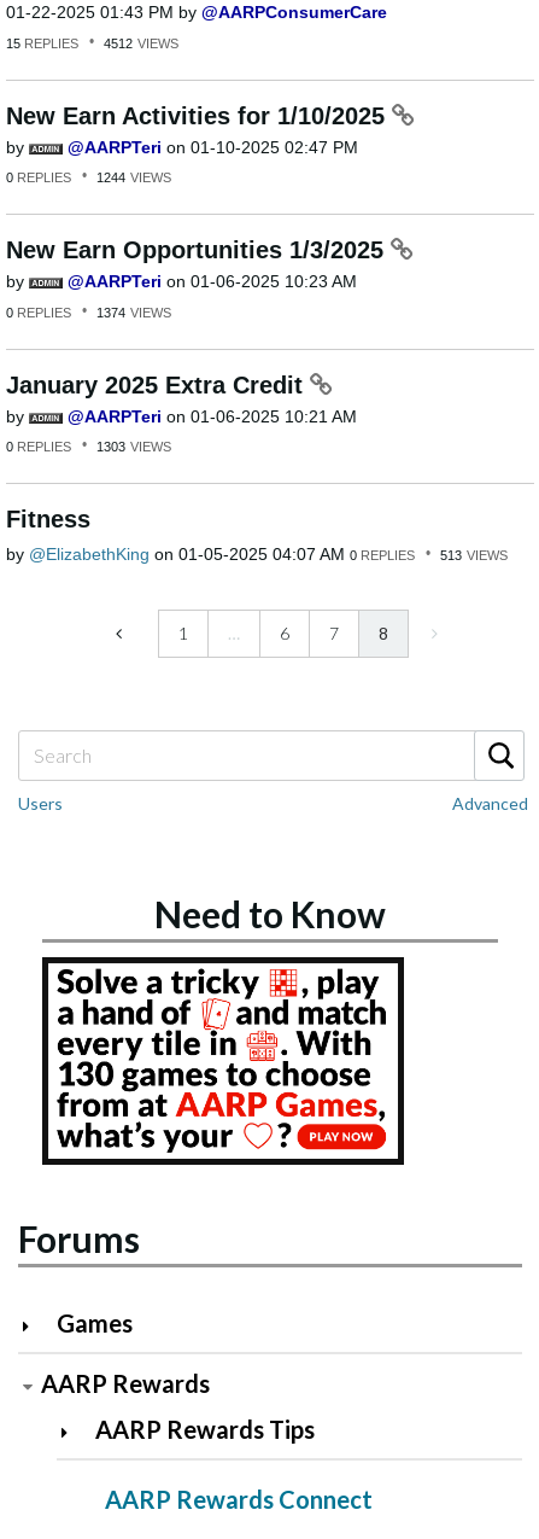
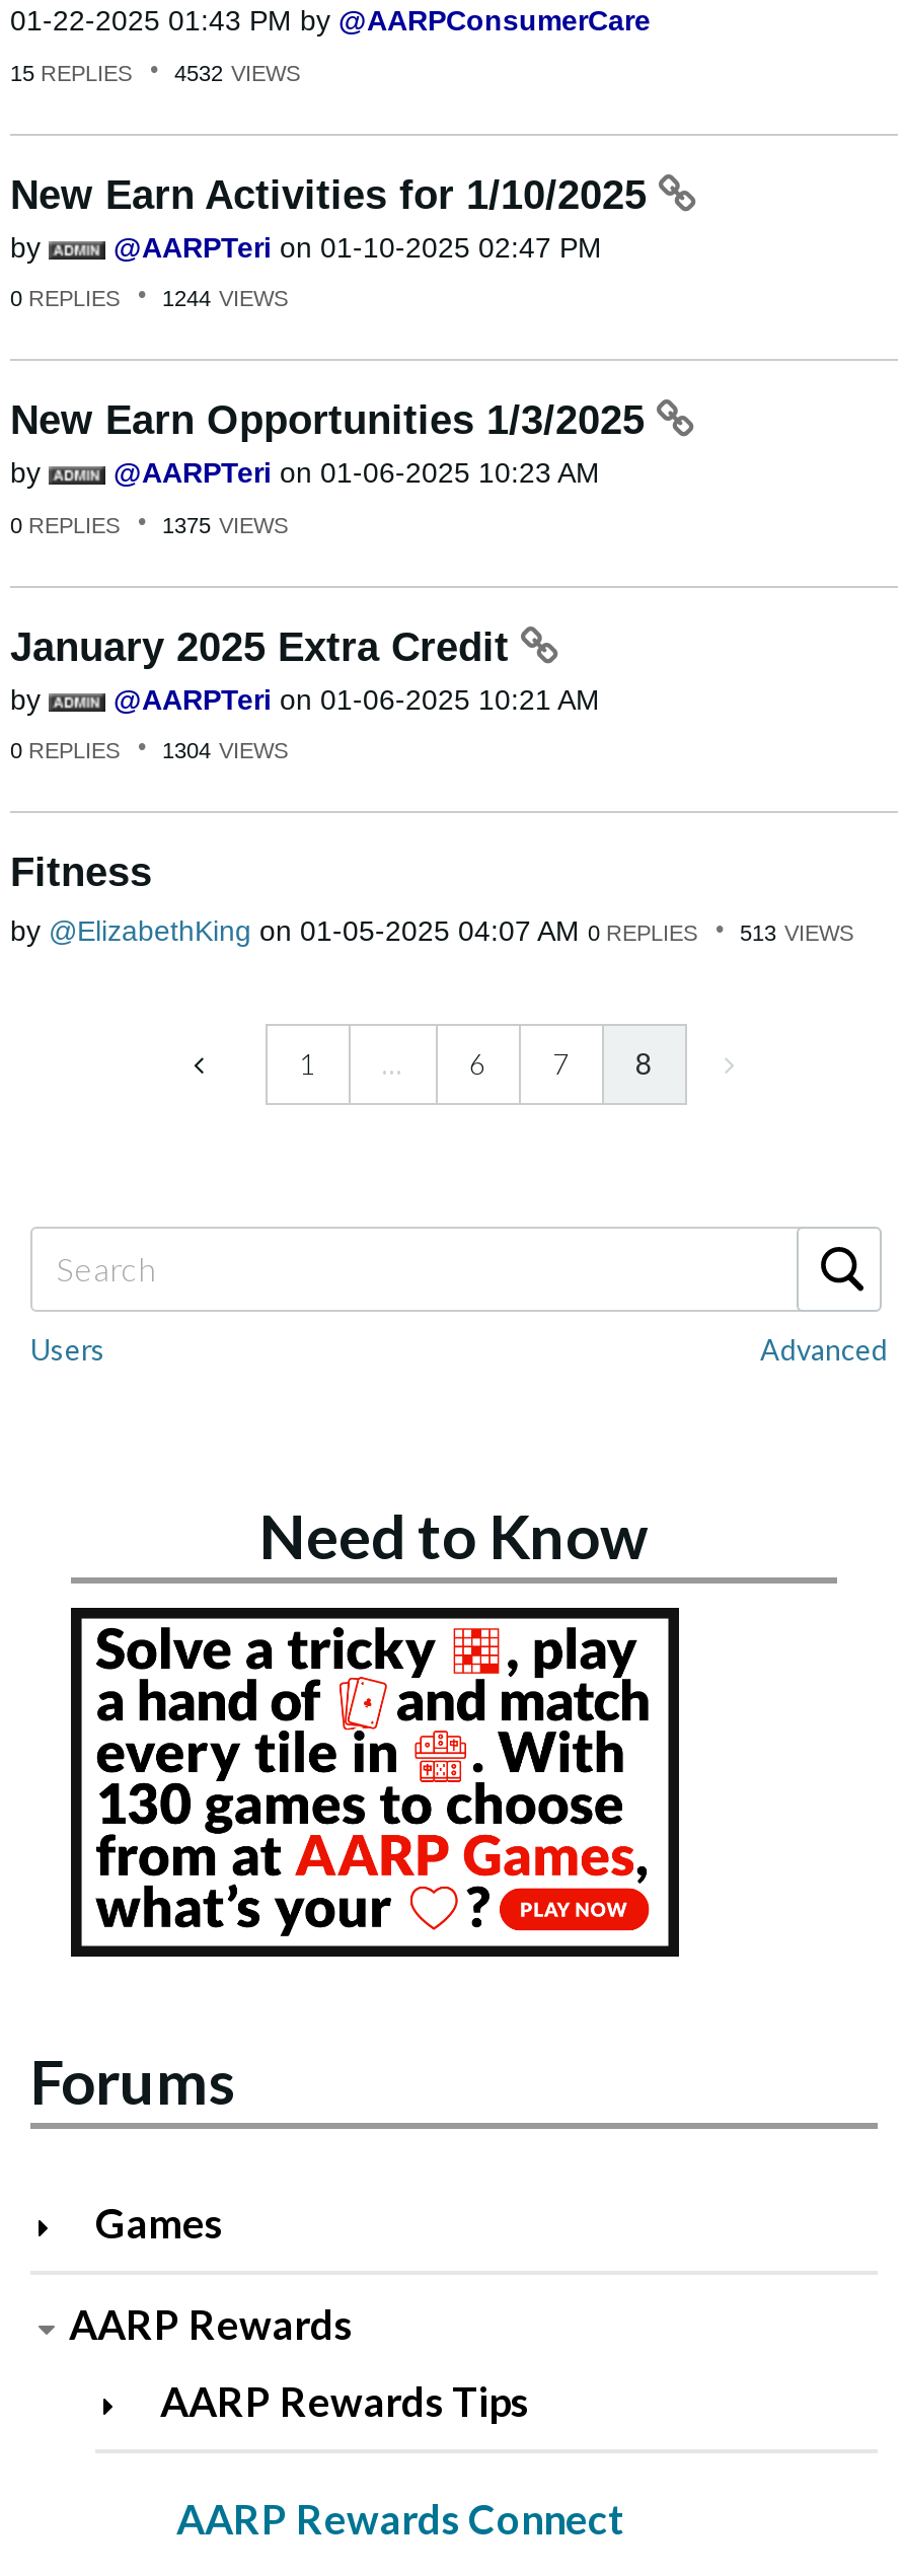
[6,36,178,50] 15 REPLIES 4512 VIEWS -> [10,60,300,85] 15 REPLIES 4532 VIEWS
[6,305,171,320] 0 REPLIES 1374 VIEWS -> [10,512,288,537] 0 REPLIES 1375 VIEWS
[6,440,171,454] 0 REPLIES 1303 VIEWS -> [10,738,288,763] 0 REPLIES 1304 VIEWS

